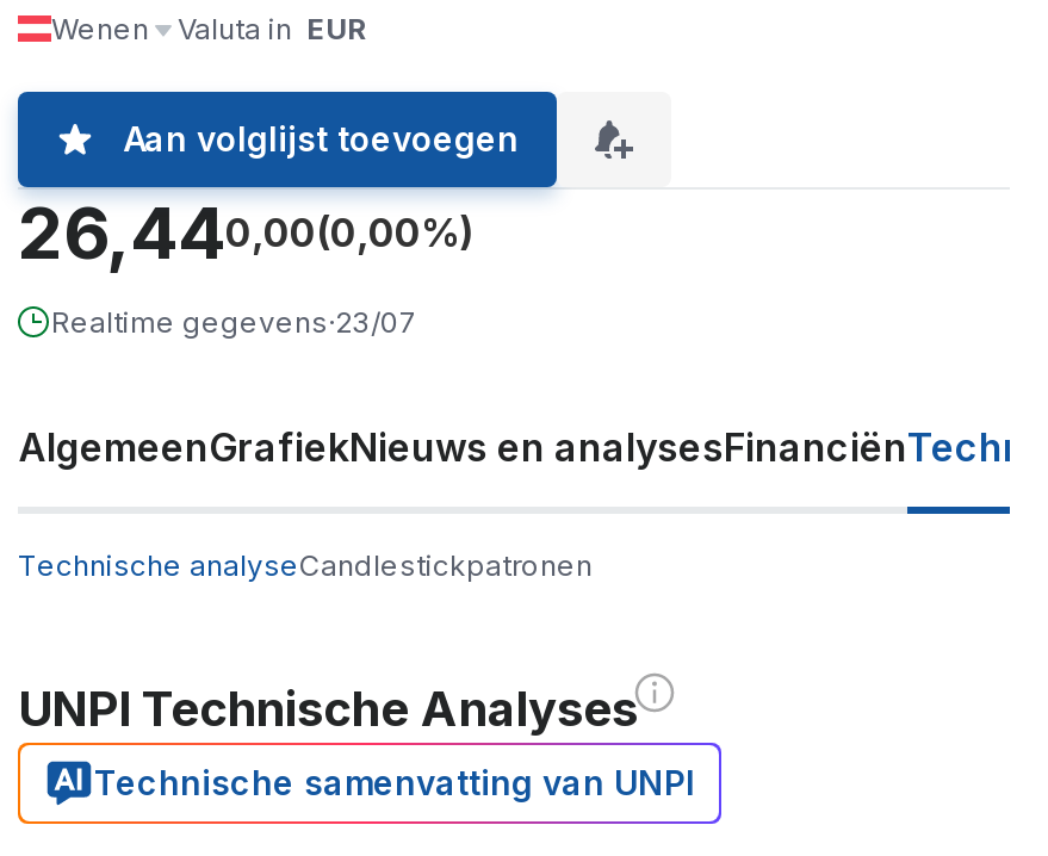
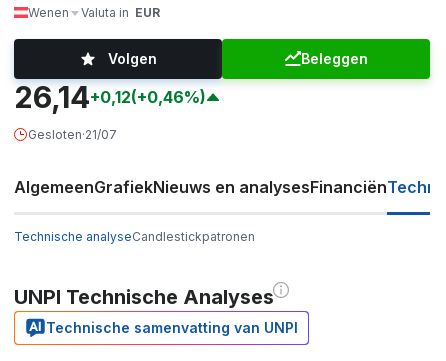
[18,118,519,339] Aan volglijst toevoegen | 26,440,00(0,00%) | Realtime gegevens·23/07 -> [14,50,367,142] Volgen | Beleggen | 26,14+0,12(+0,46%) | Gesloten·21/07

